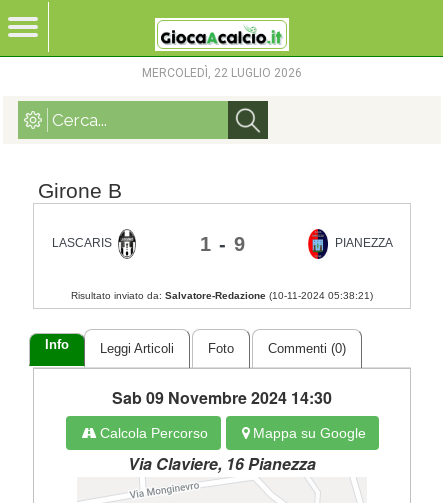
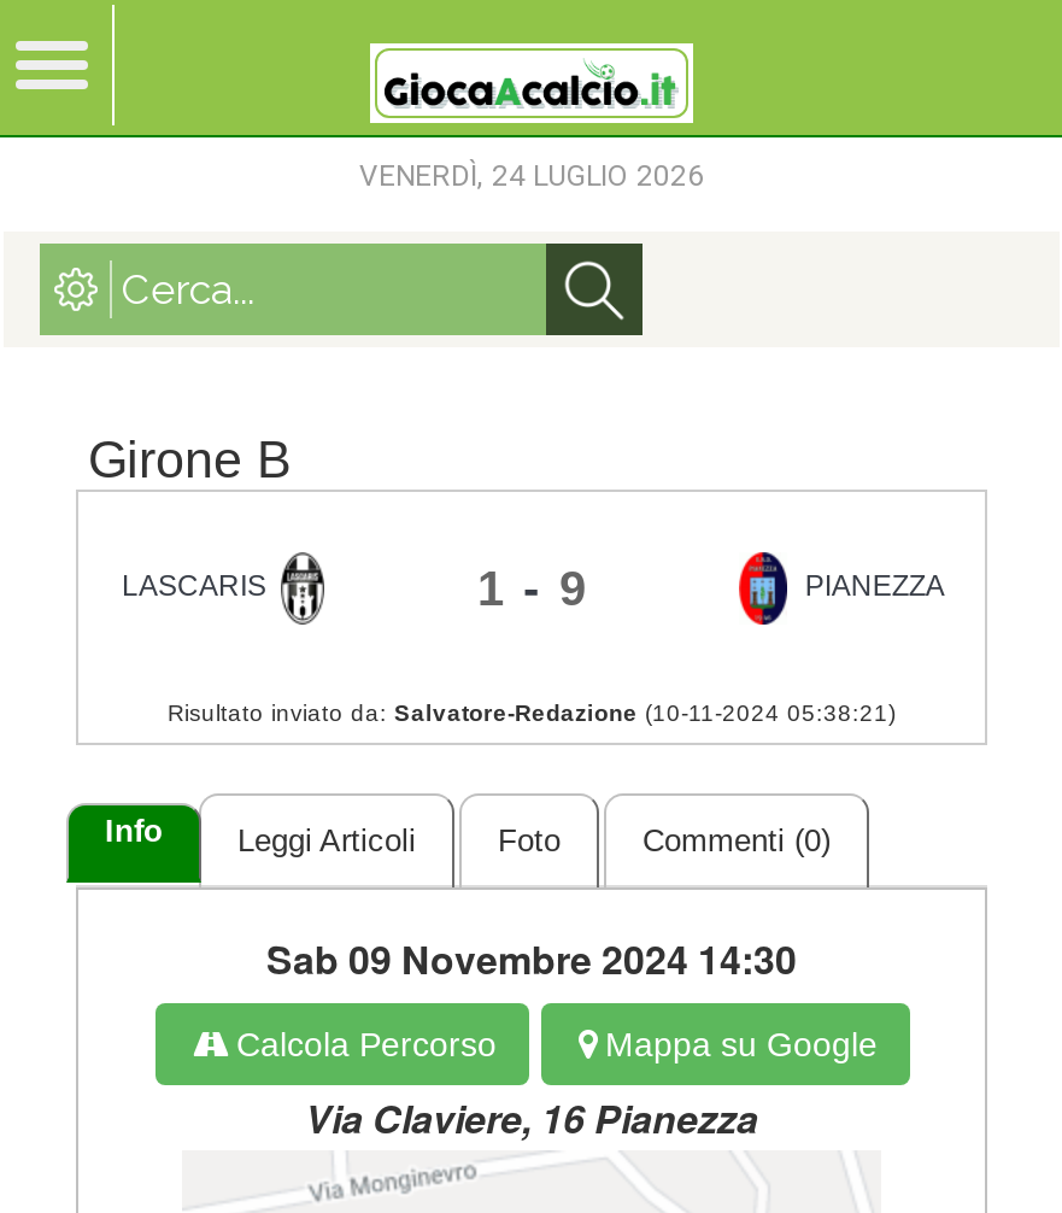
[142,66,302,80] MERCOLEDÌ, 22 LUGLIO 2026 -> [359,159,704,193] VENERDÌ, 24 LUGLIO 2026

